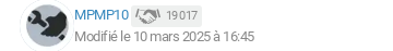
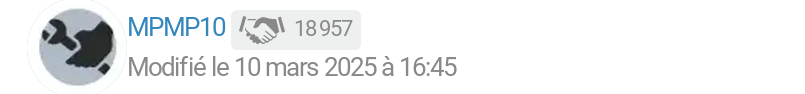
[165,9,197,23] 19 017 -> [294,16,352,42] 18 957

